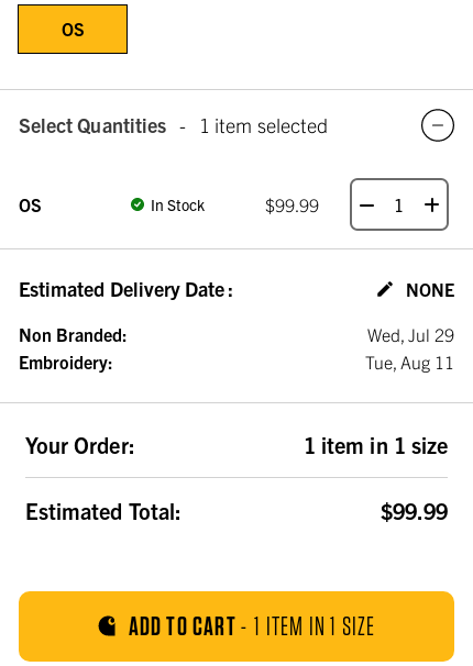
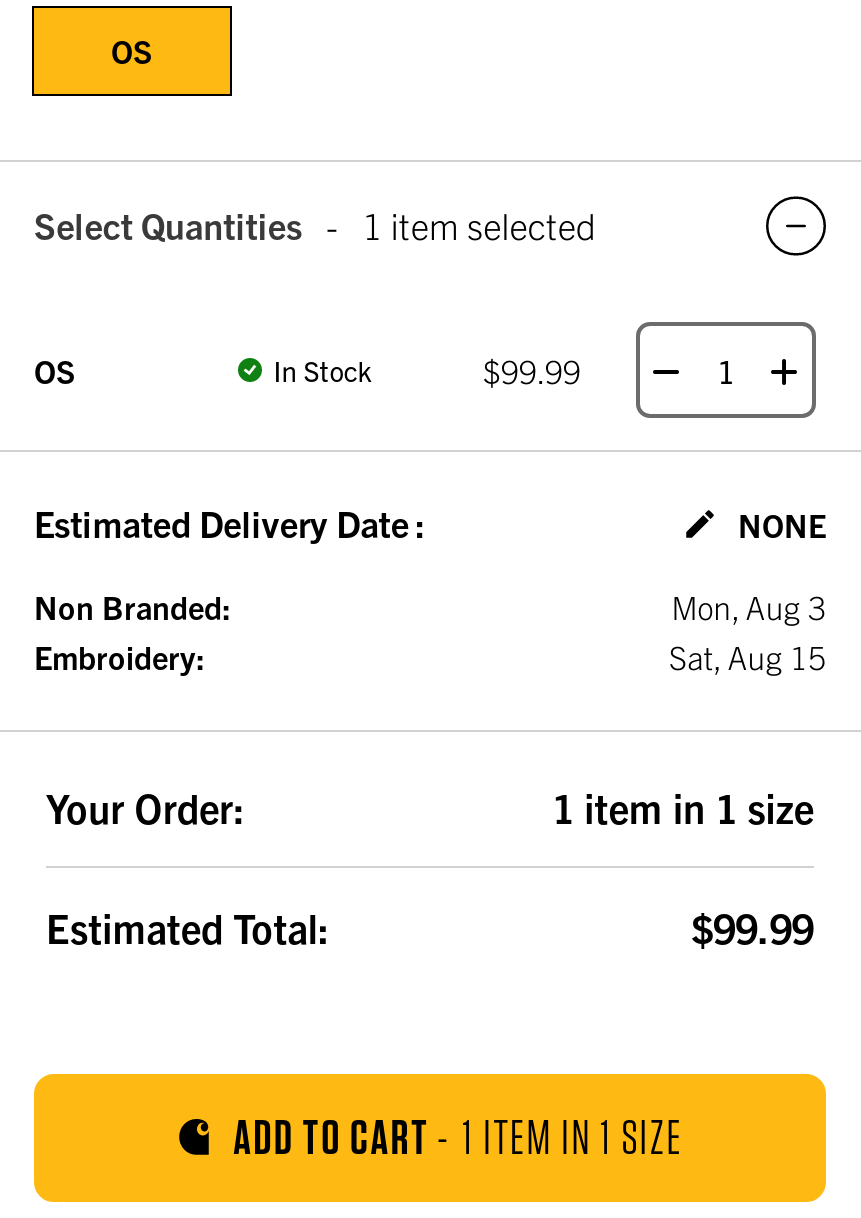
[367,323,454,345] Wed, Jul 29 -> [671,586,826,626] Mon, Aug 3
[365,351,454,373] Tue, Aug 11 -> [669,636,826,676] Sat, Aug 15

